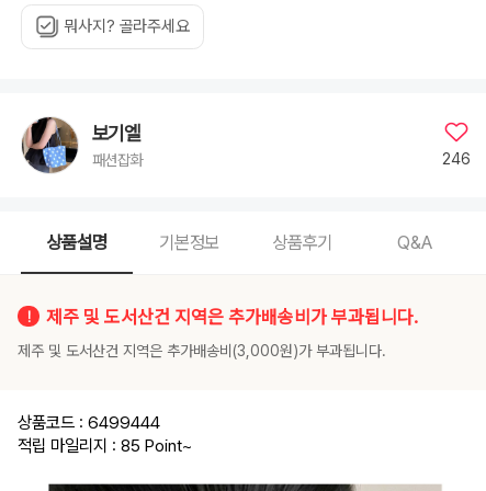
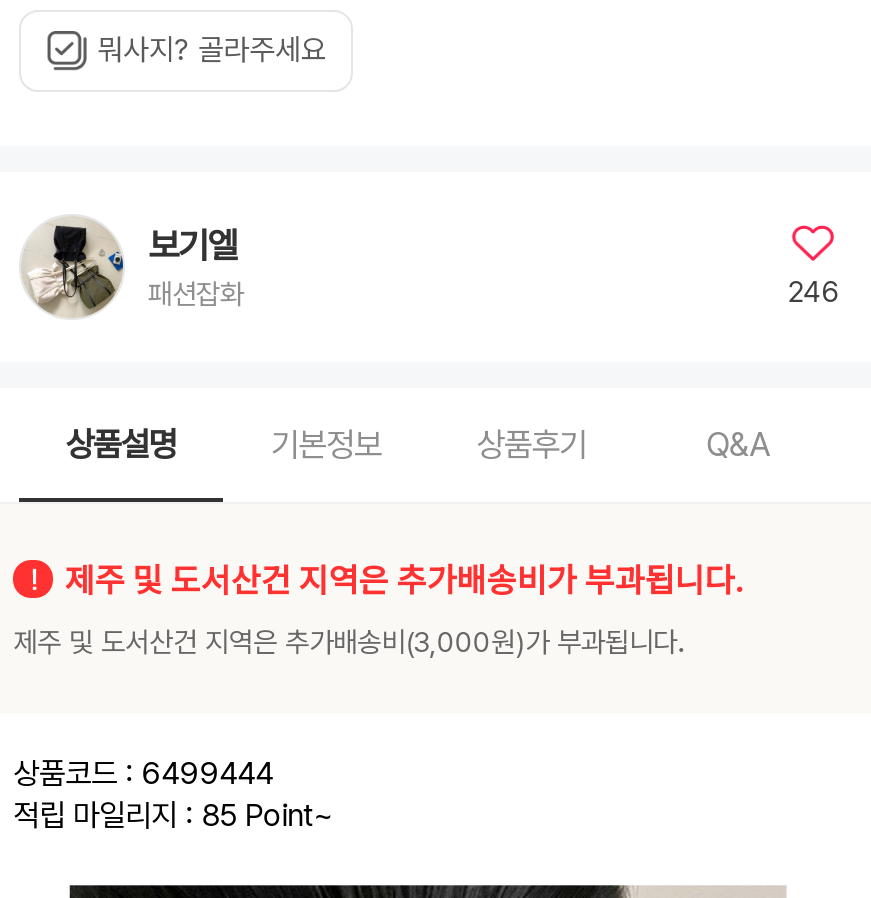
[21,116,79,173] [image] -> [21,216,125,316] [image]

